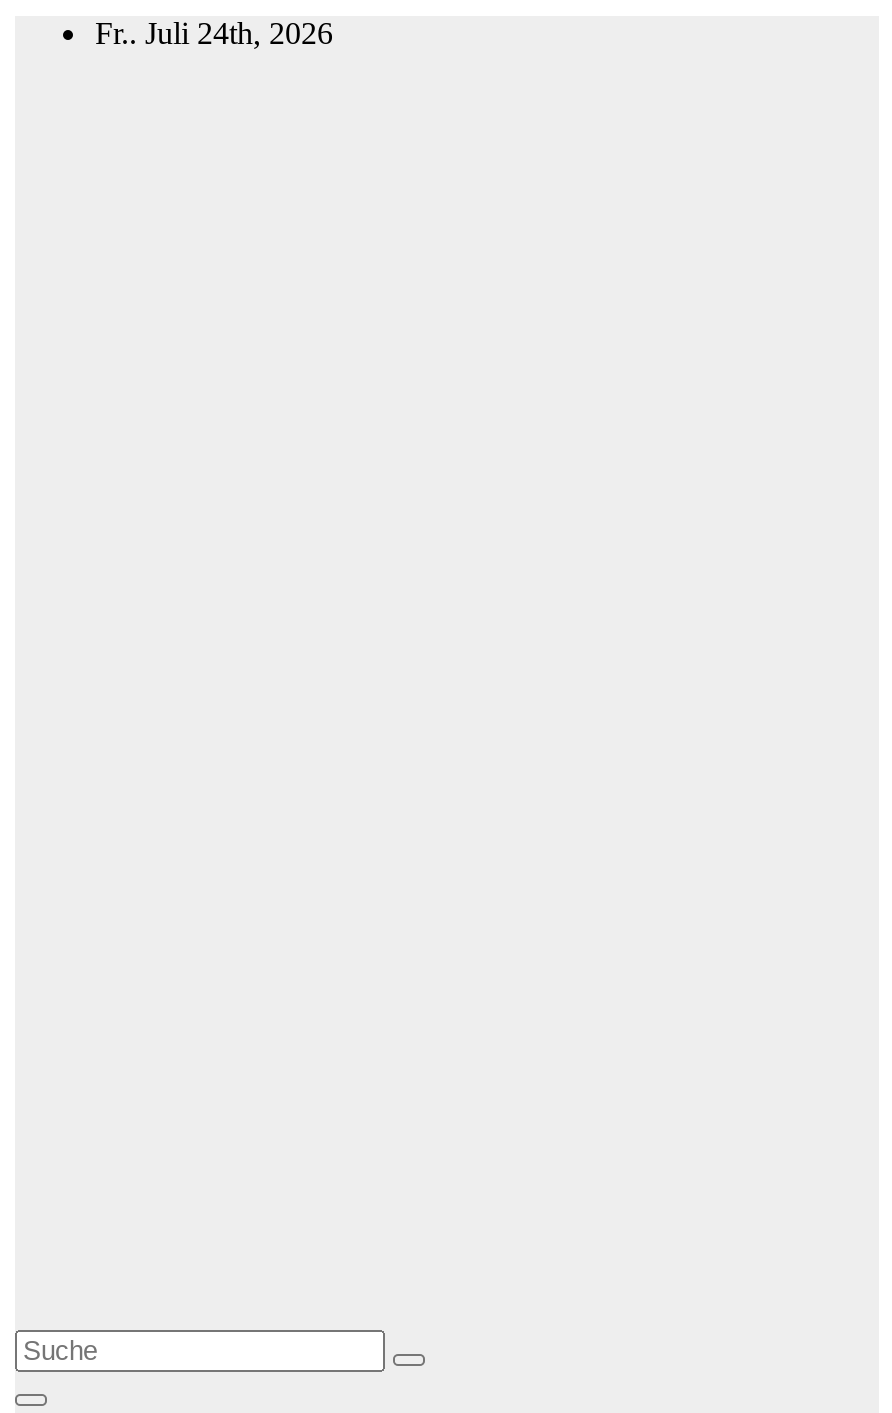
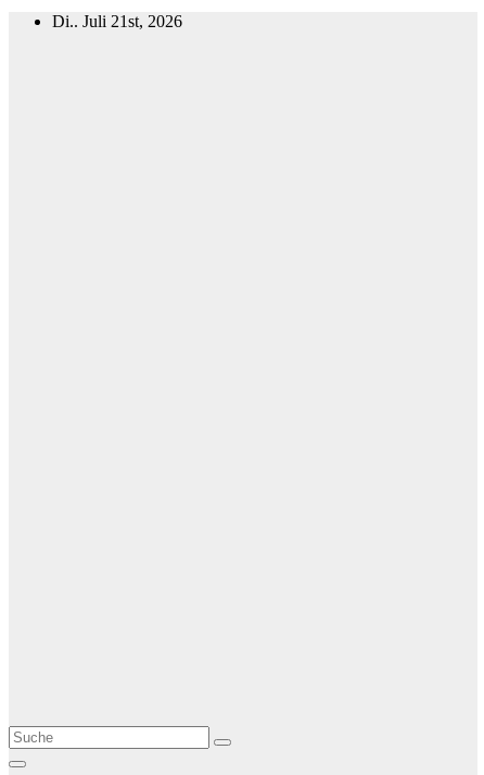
[95,16,333,50] Fr.. Juli 24th, 2026 -> [52,12,182,30] Di.. Juli 21st, 2026

